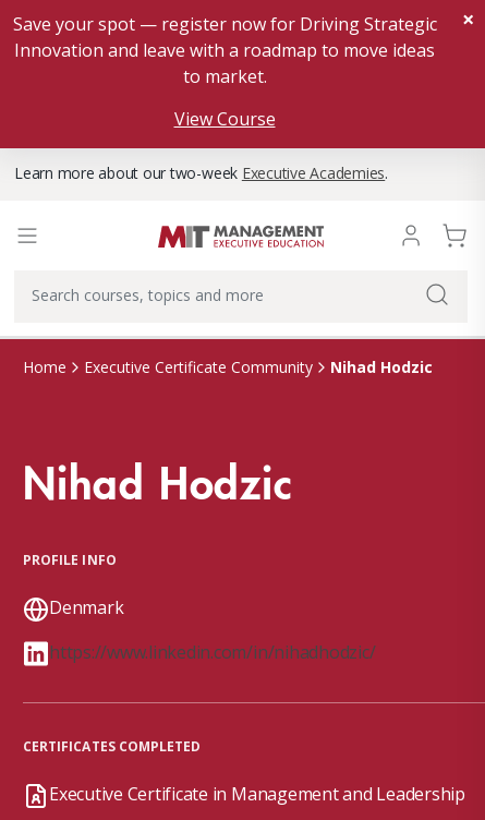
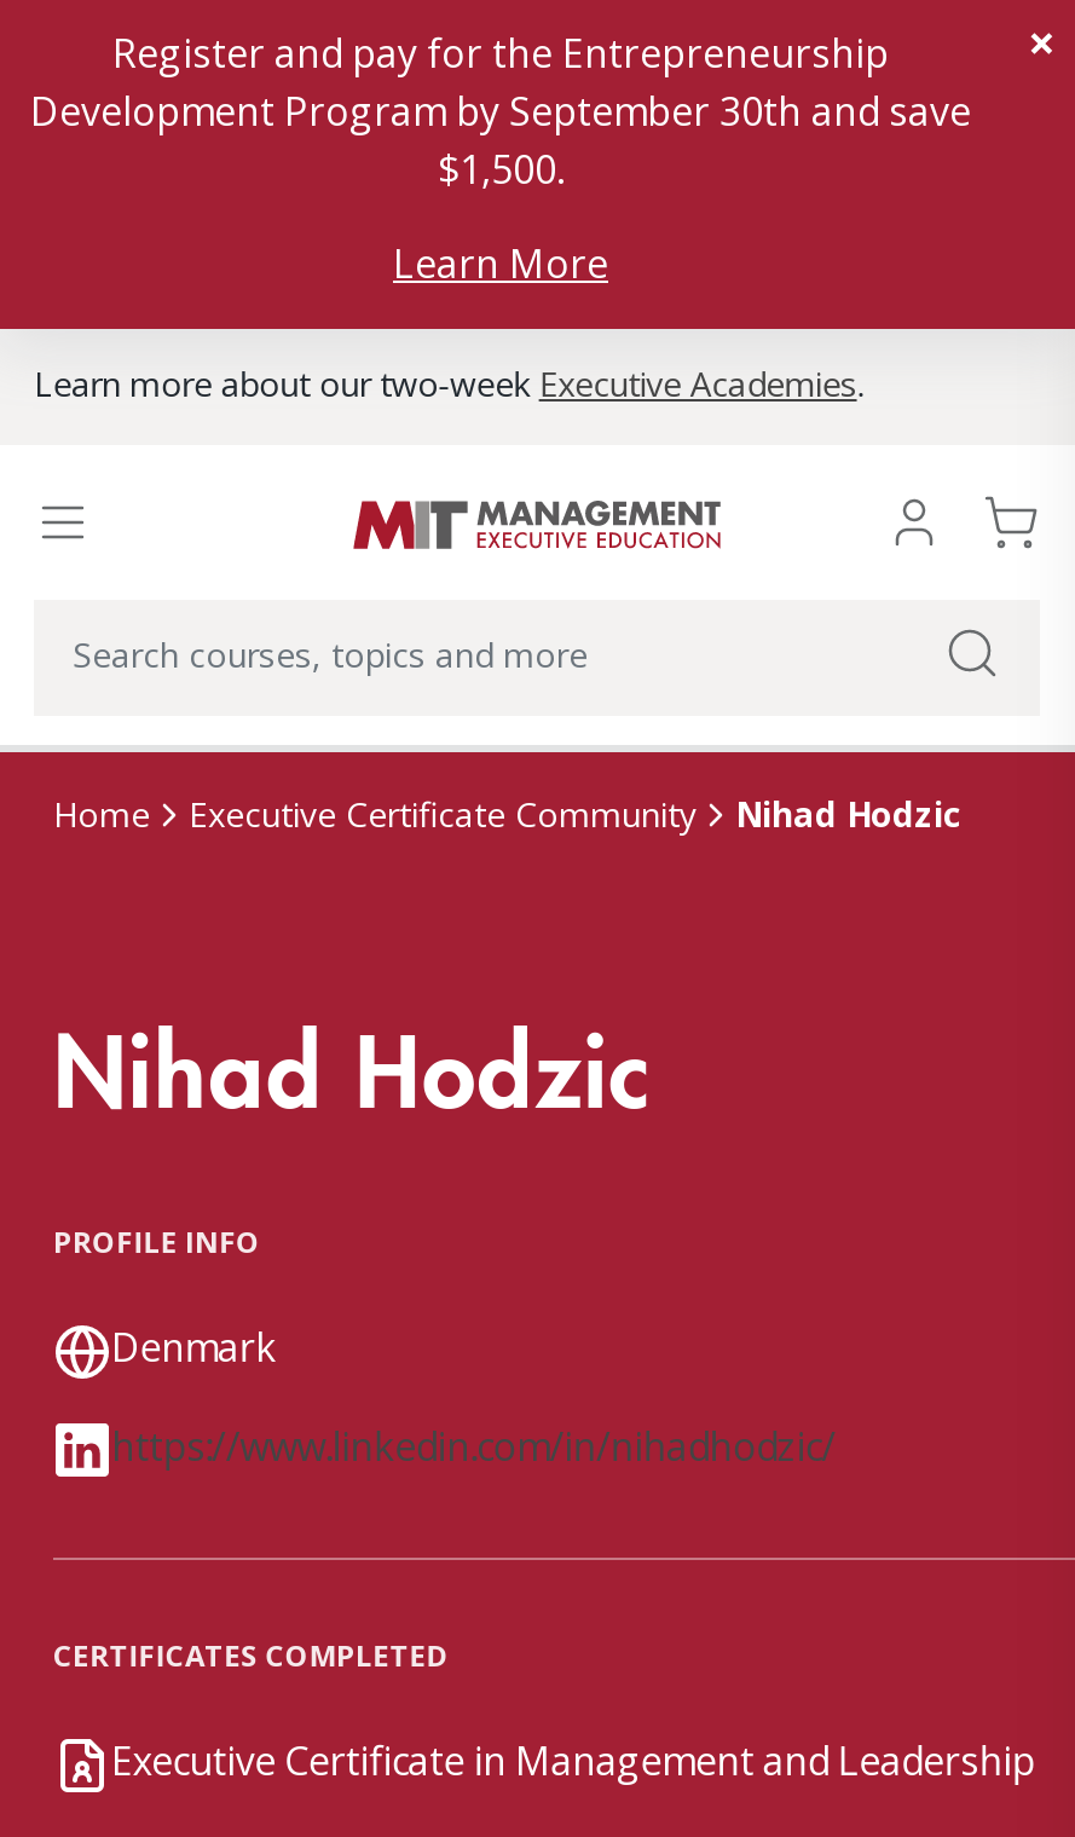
[13,12,436,88] Save your spot — register now for Driving Strategic | Innovation and leave with a roadmap to move ideas | to market. -> [30,27,971,196] Register and pay for the Entrepreneurship | Development Program by September 30th and save | $1,500.
[174,107,275,131] View Course -> [393,237,608,290] Learn More

